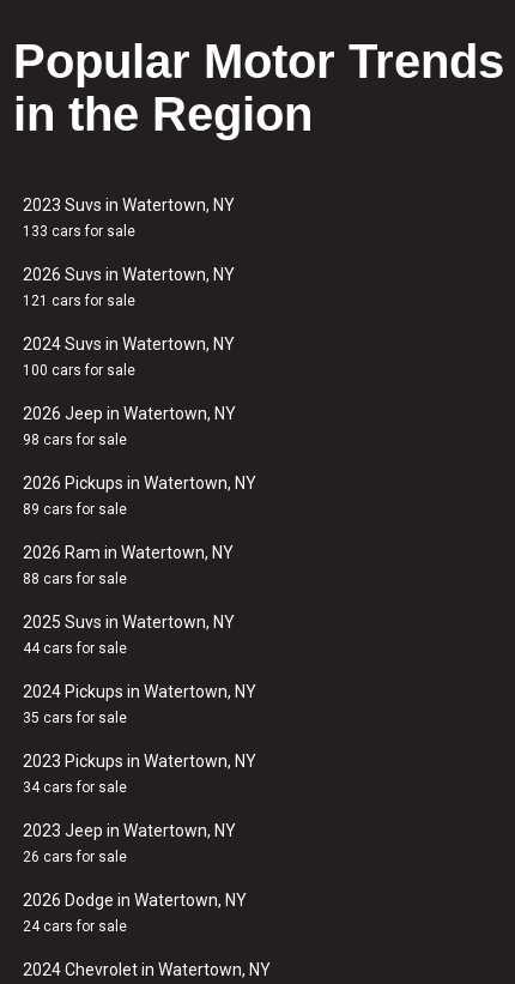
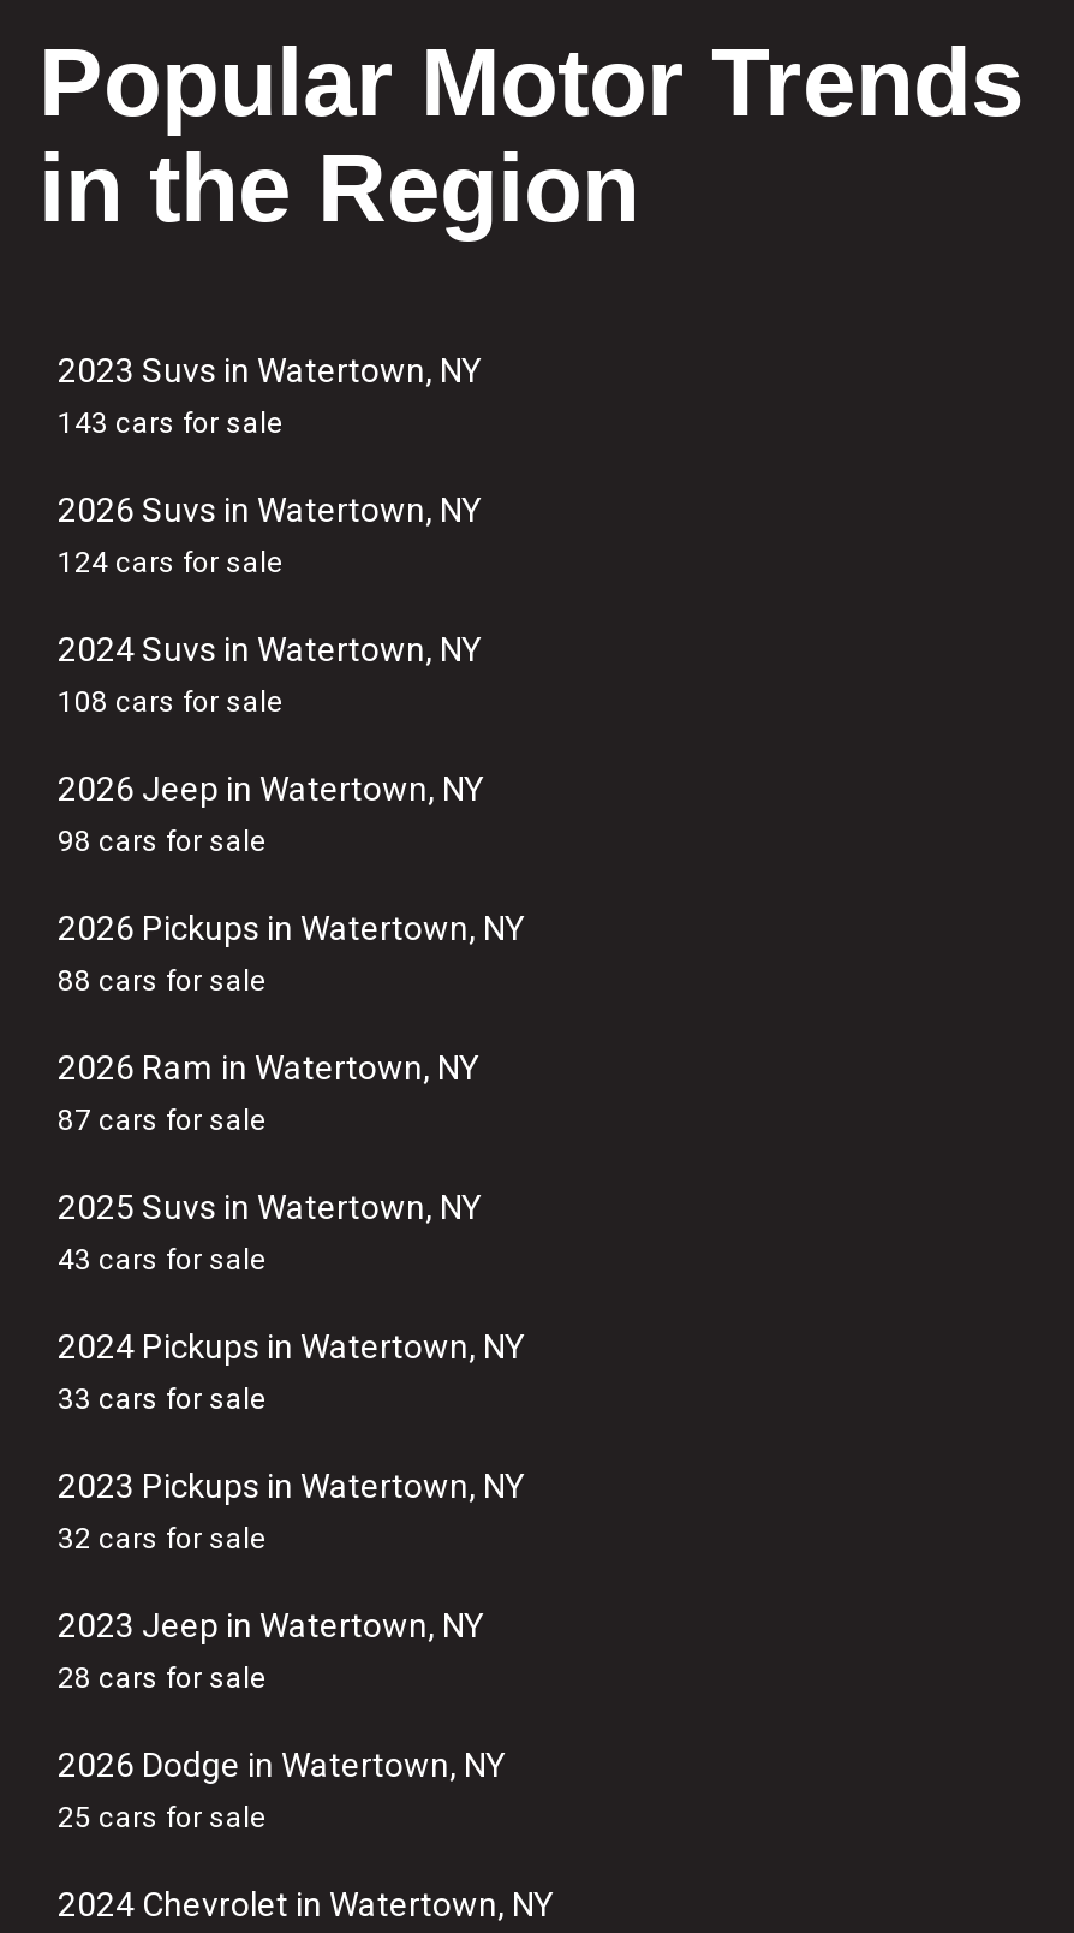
[23,223,135,240] 133 cars for sale -> [58,406,284,440] 143 cars for sale
[23,292,135,309] 121 cars for sale -> [58,546,284,579] 124 cars for sale
[23,362,135,379] 100 cars for sale -> [58,685,284,719] 108 cars for sale
[23,501,127,518] 89 cars for sale -> [58,964,267,998] 88 cars for sale
[23,571,127,587] 88 cars for sale -> [58,1104,267,1137] 87 cars for sale
[23,640,127,657] 44 cars for sale -> [58,1243,267,1277] 43 cars for sale
[23,710,127,726] 35 cars for sale -> [58,1382,267,1416] 33 cars for sale
[23,779,127,796] 34 cars for sale -> [58,1522,267,1556] 32 cars for sale
[23,849,127,865] 26 cars for sale -> [58,1661,267,1695] 28 cars for sale
[23,918,127,935] 24 cars for sale -> [58,1801,267,1834] 25 cars for sale

